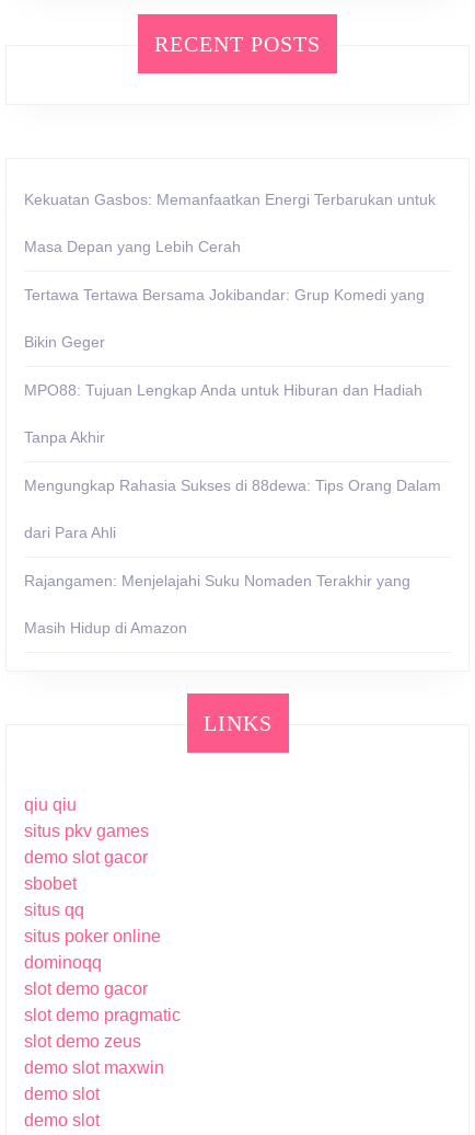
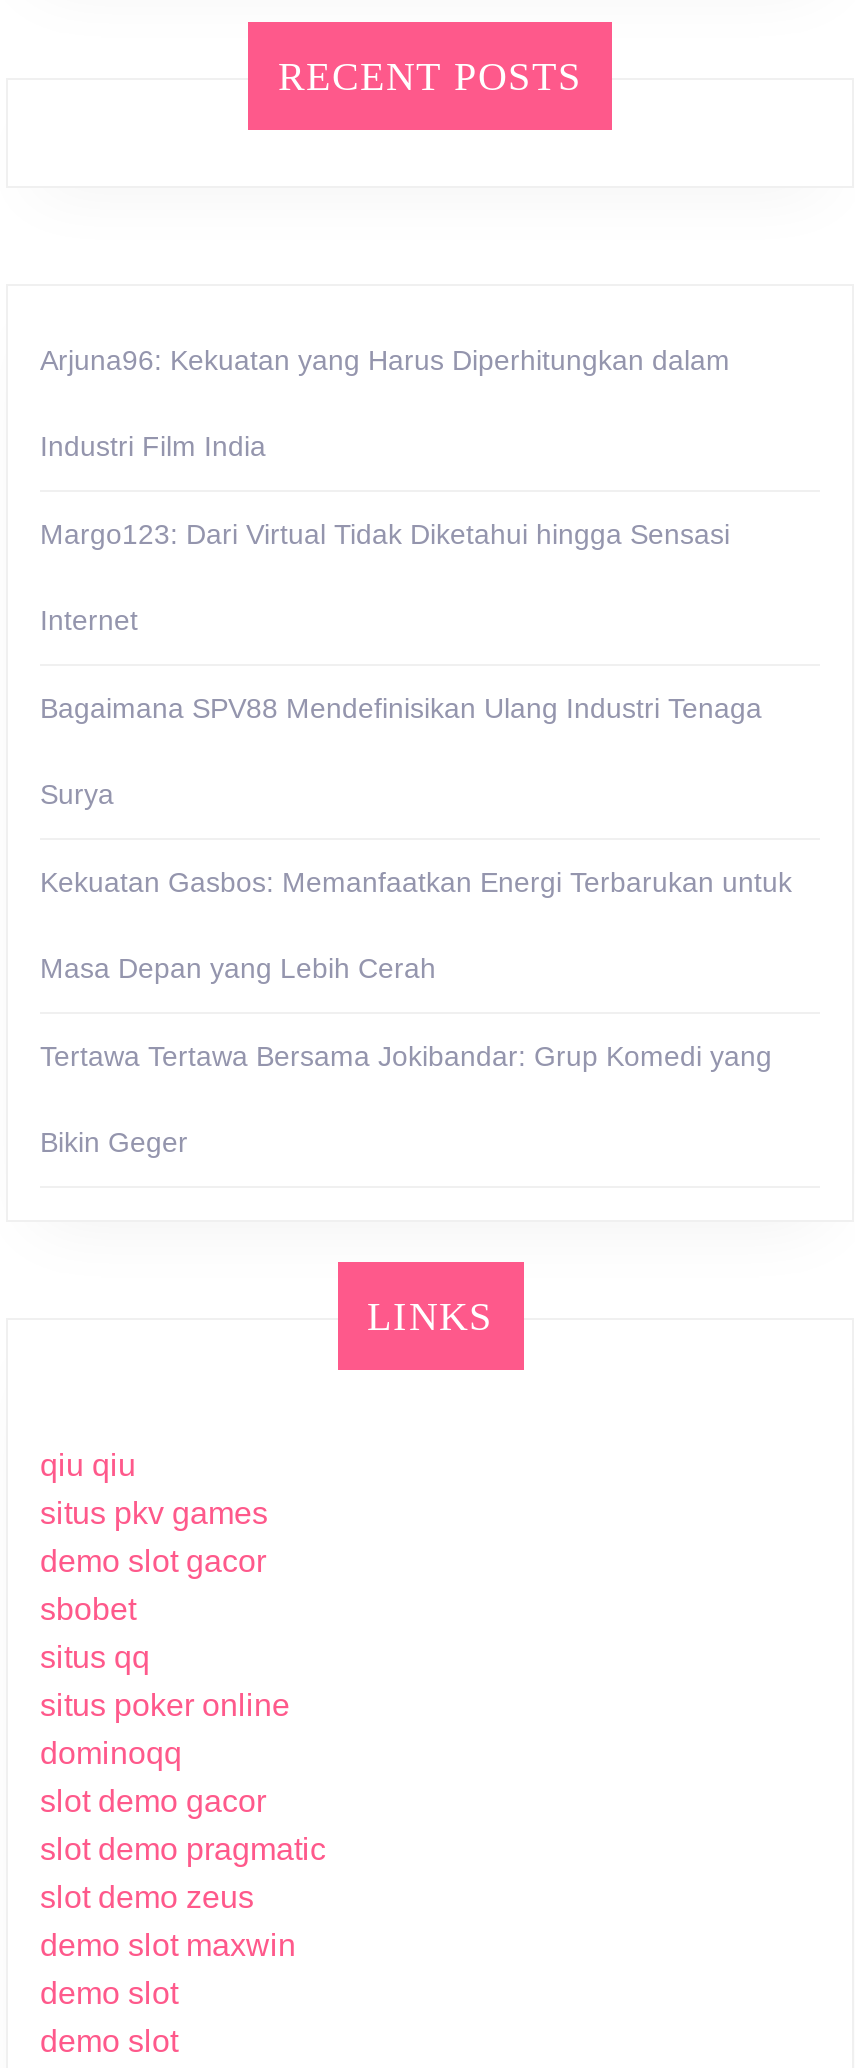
none -> [40,344,762,810] Arjuna96: Kekuatan yang Harus Diperhitungkan dalam | Industri Film India | Margo123: Dari Virtual Tidak Diketahui hingga Sensasi | Internet | Bagaimana SPV88 Mendefinisikan Ulang Industri Tenaga | Surya
moved [24,190,436,350] -> [40,866,792,1158]: Kekuatan Gasbos: Memanfaatkan Energi Terbarukan untuk | Masa Depan yang Lebih Cerah | Tertawa Tertawa Bersama Jokibandar: Grup Komedi yang | Bikin Geger
[24,381,441,636] MPO88: Tujuan Lengkap Anda untuk Hiburan dan Hadiah | Tanpa Akhir | Mengungkap Rahasia Sukses di 88dewa: Tips Orang Dalam | dari Para Ahli | Rajangamen: Menjelajahi Suku Nomaden Terakhir yang | Masih Hidup di Amazon -> none

